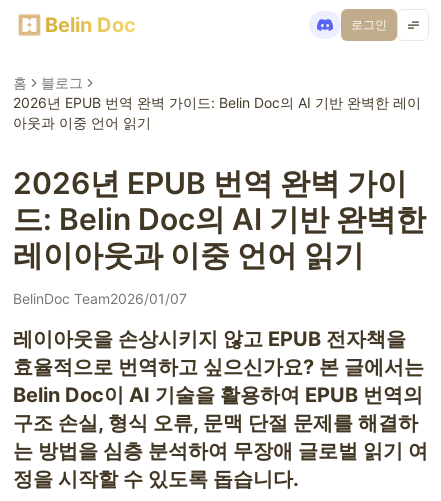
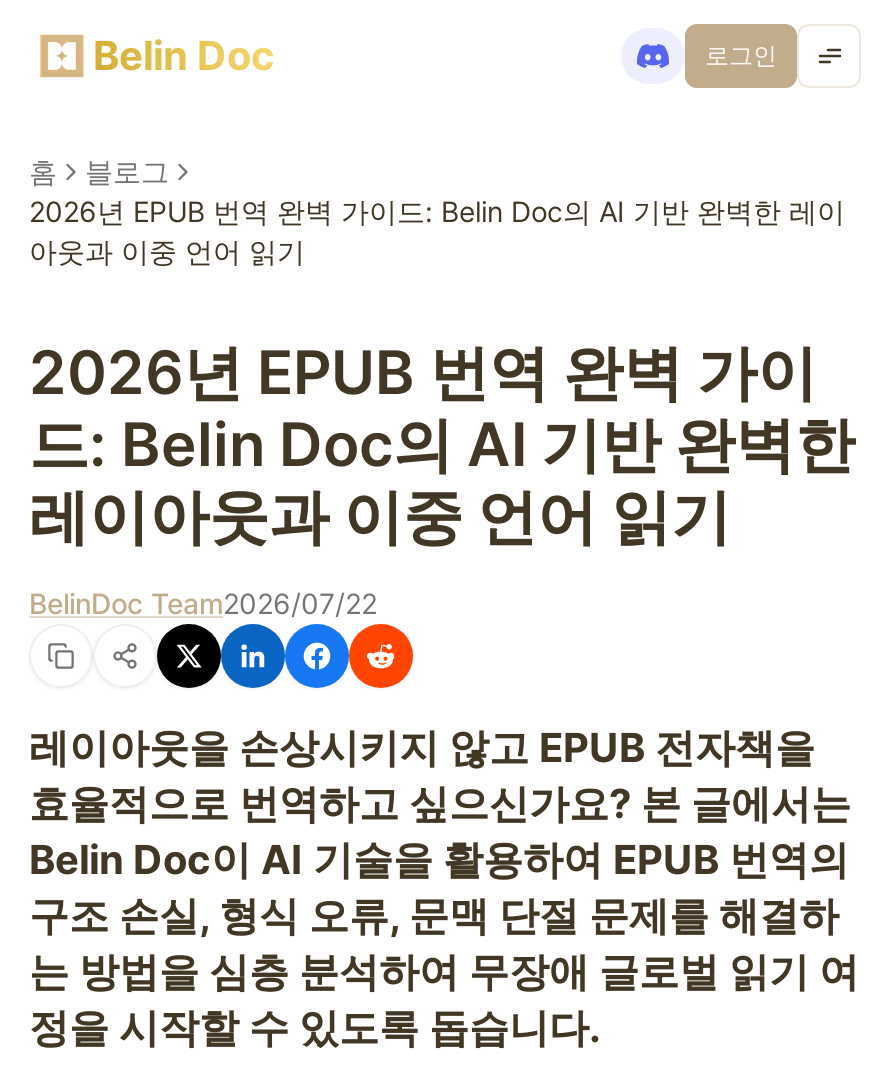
[13,290,187,307] BelinDoc Team2026/01/07 -> [29,586,377,620] BelinDoc Team2026/07/22

